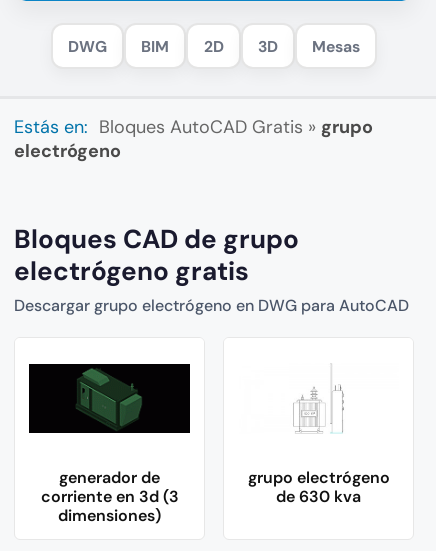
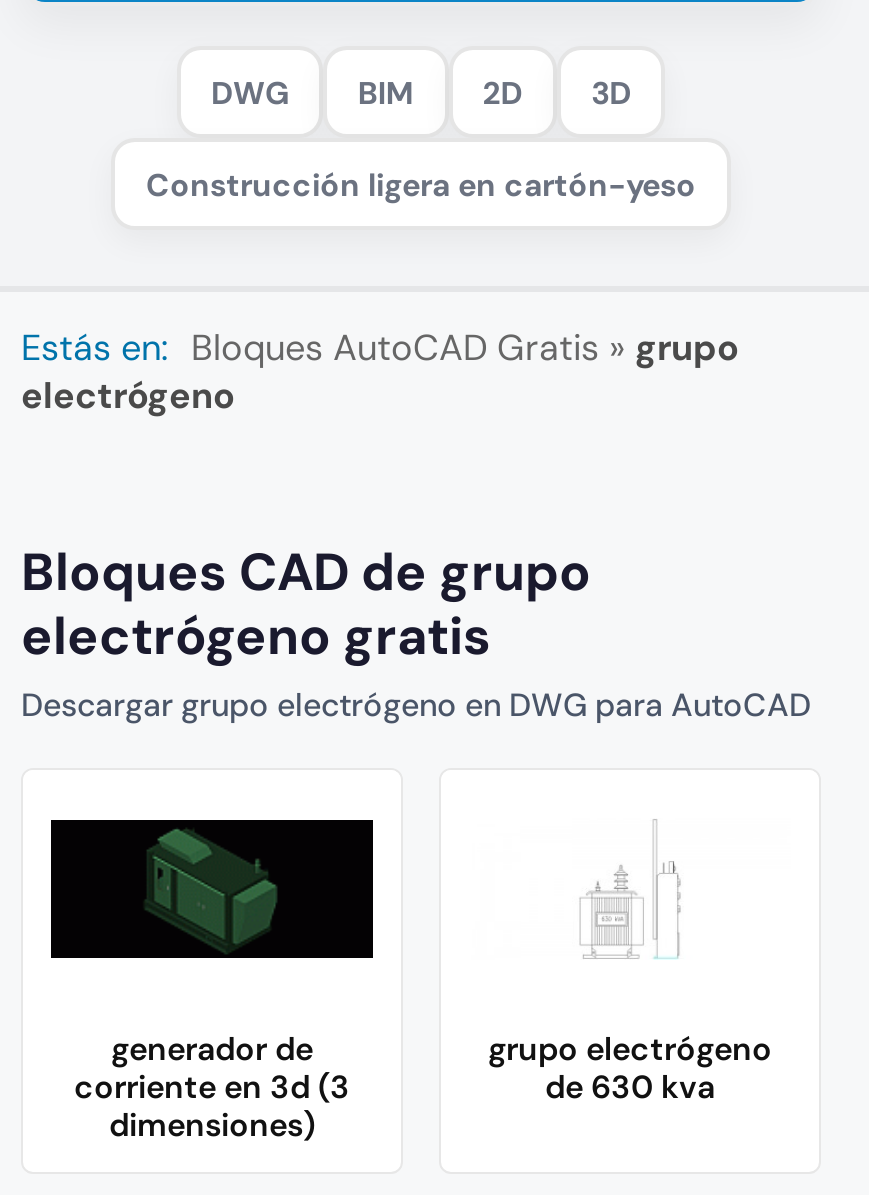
[312,35,360,56] Mesas -> [146,163,696,205] Construcción ligera en cartón-yeso

